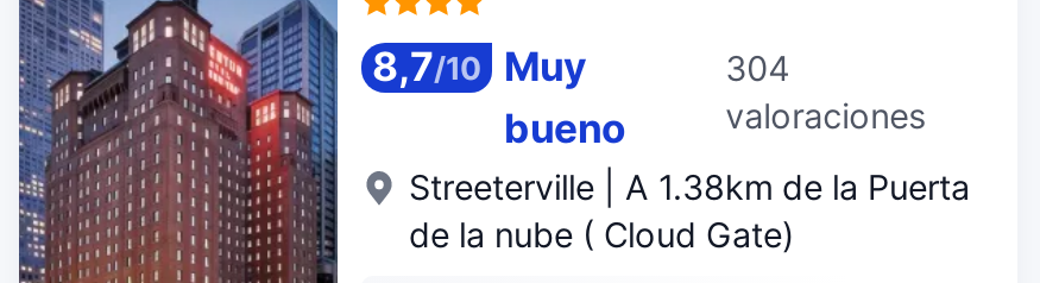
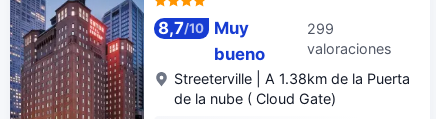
[726,46,790,87] 304 -> [307,19,334,36] 299

